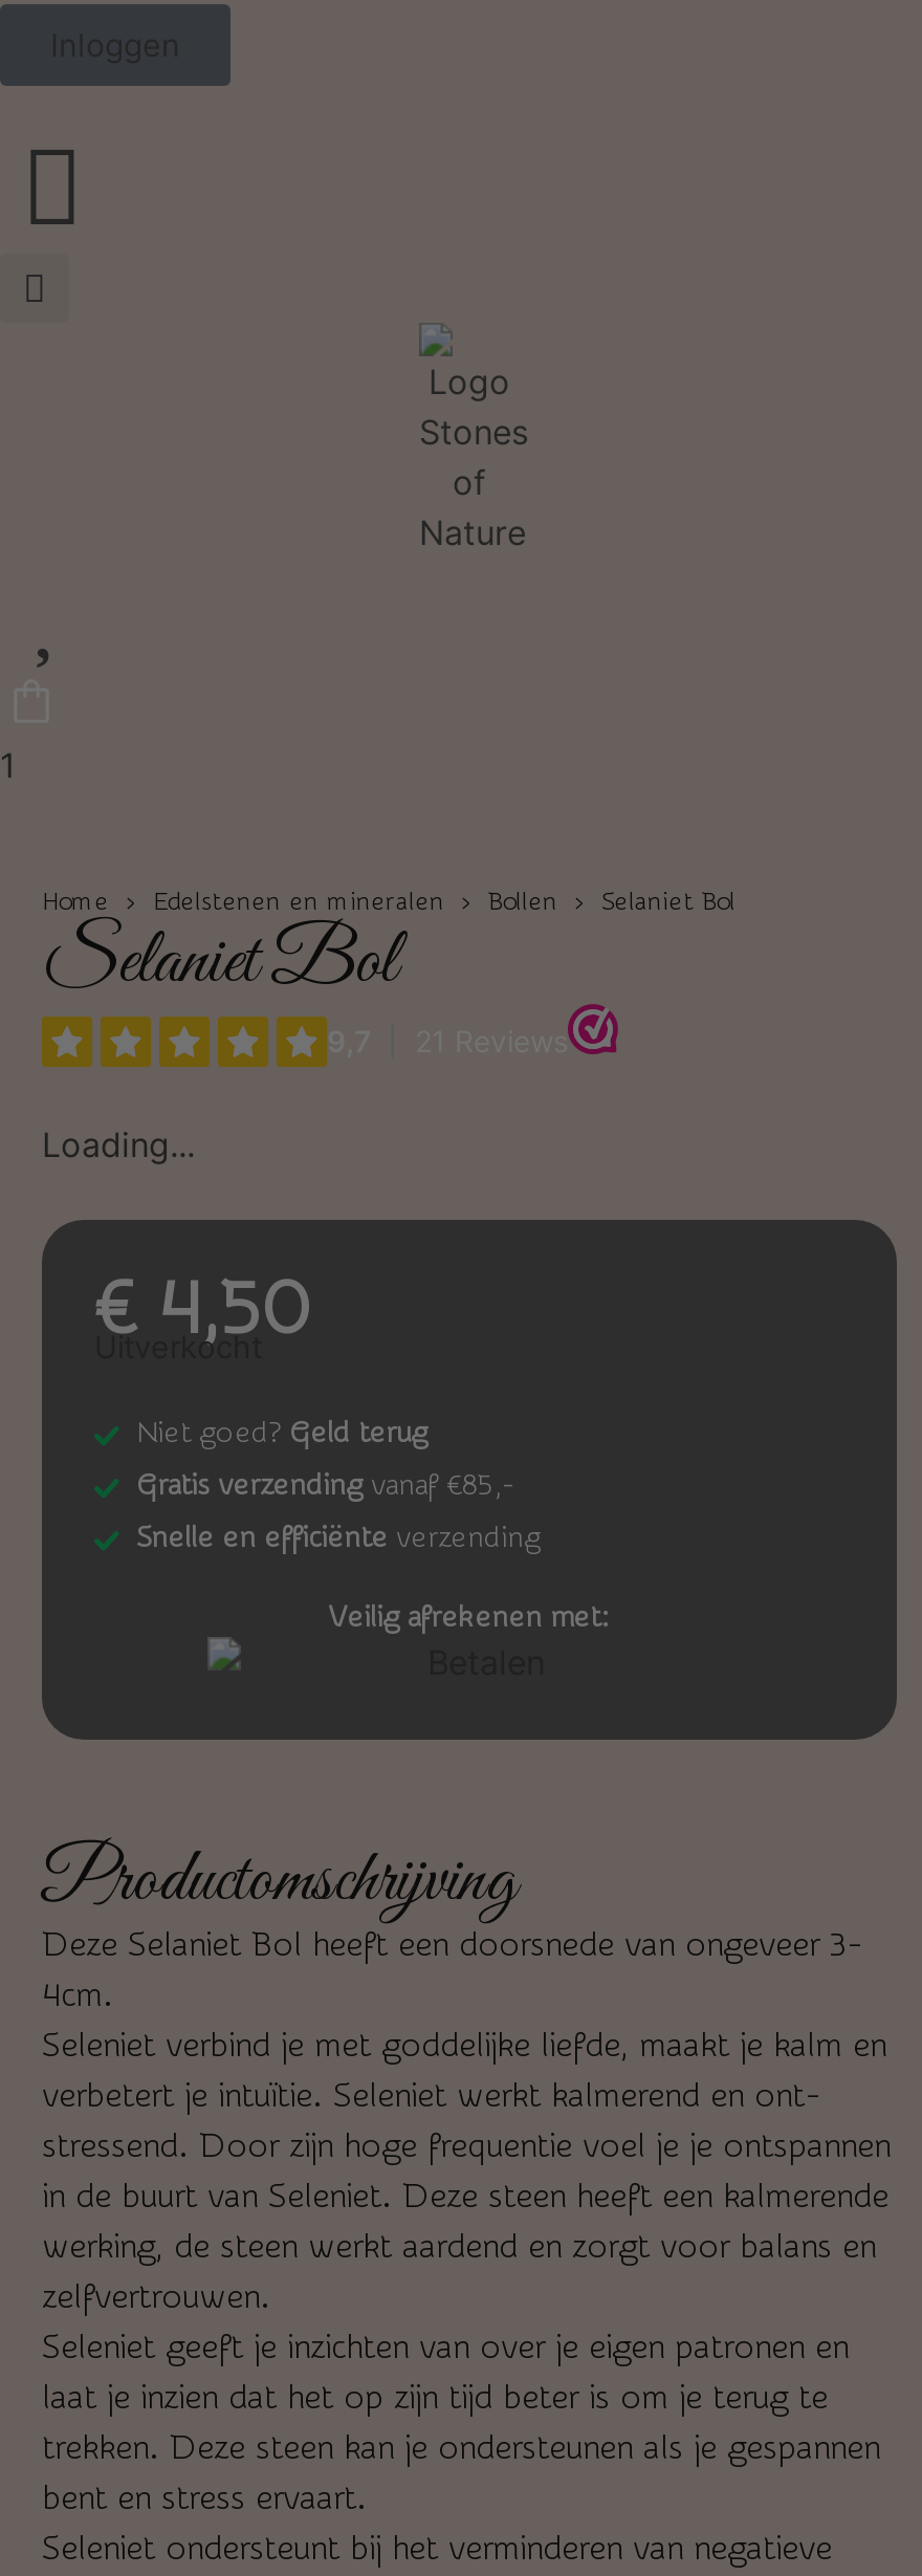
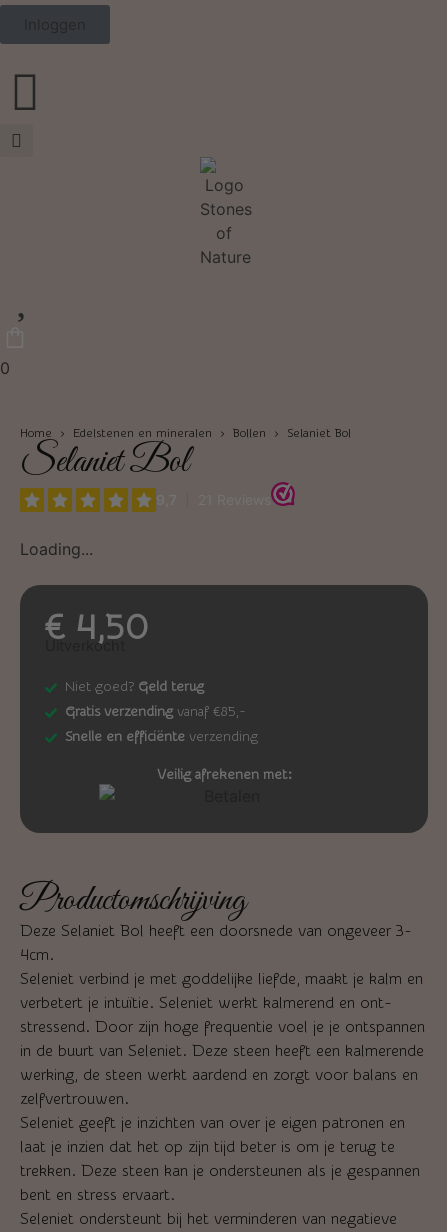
[0,744,15,786] 1 -> [0,358,10,378] 0

